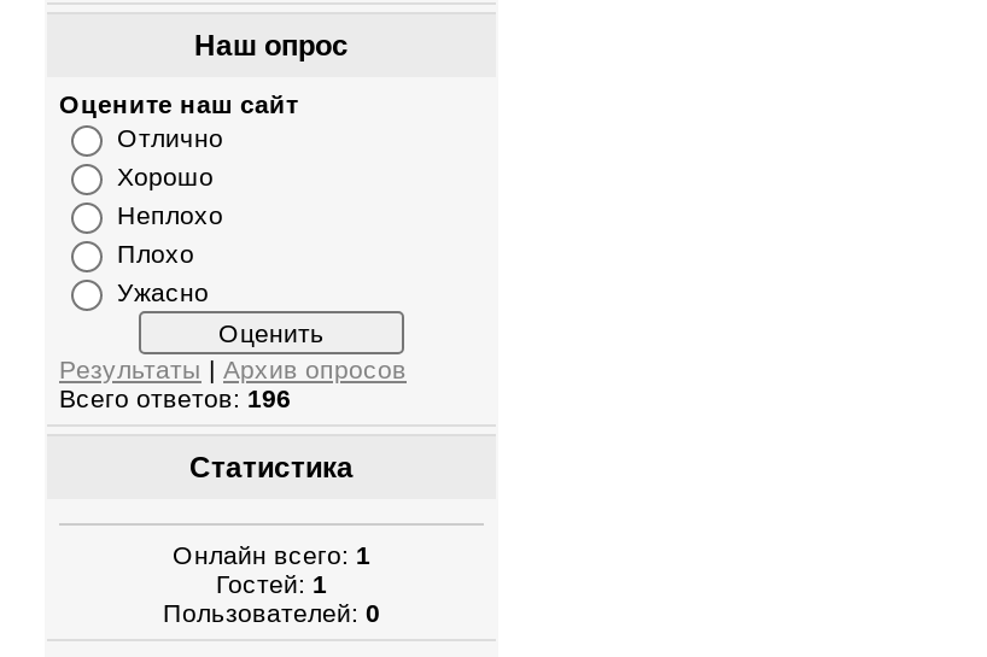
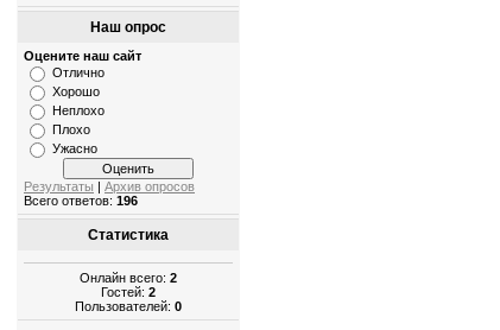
[173,539,370,568] Онлайн всего: 1 -> [80,270,177,285] Онлайн всего: 2
[216,568,327,597] Гостей: 1 -> [101,285,156,299] Гостей: 2

